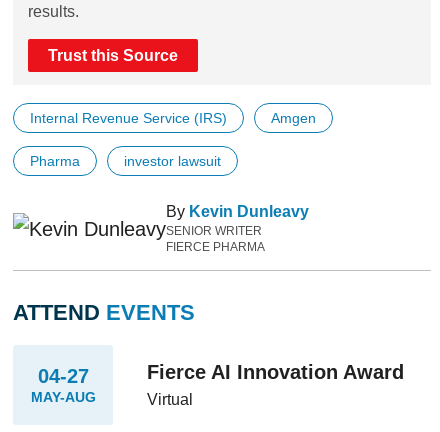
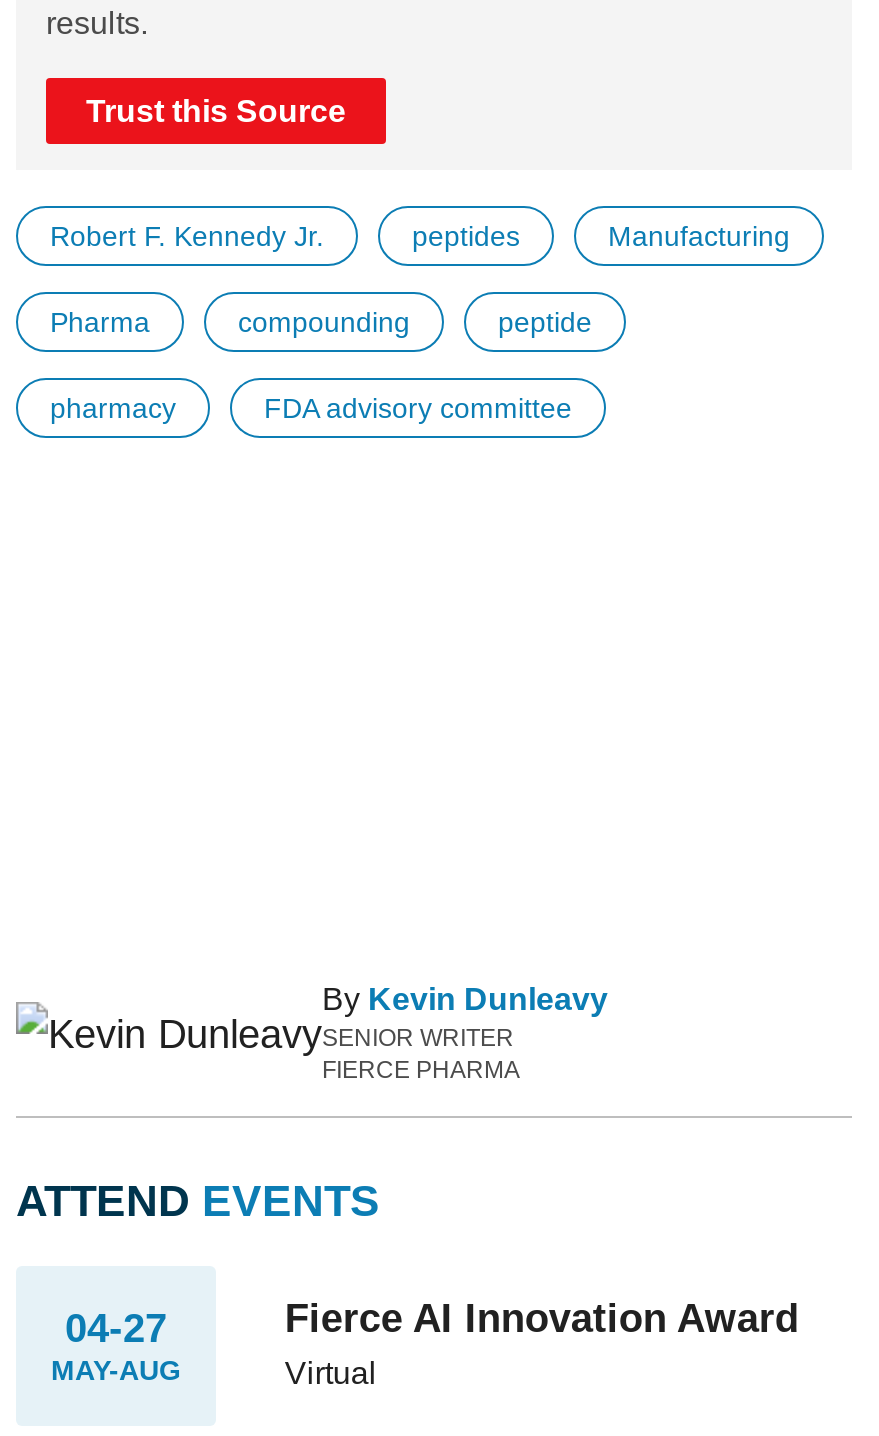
[30,110,316,126] Internal Revenue Service (IRS) | Amgen -> [50,221,790,253] Robert F. Kennedy Jr. | peptides | Manufacturing
[124,153,221,169] investor lawsuit -> [50,307,592,425] compounding | peptide | pharmacy | FDA advisory committee

